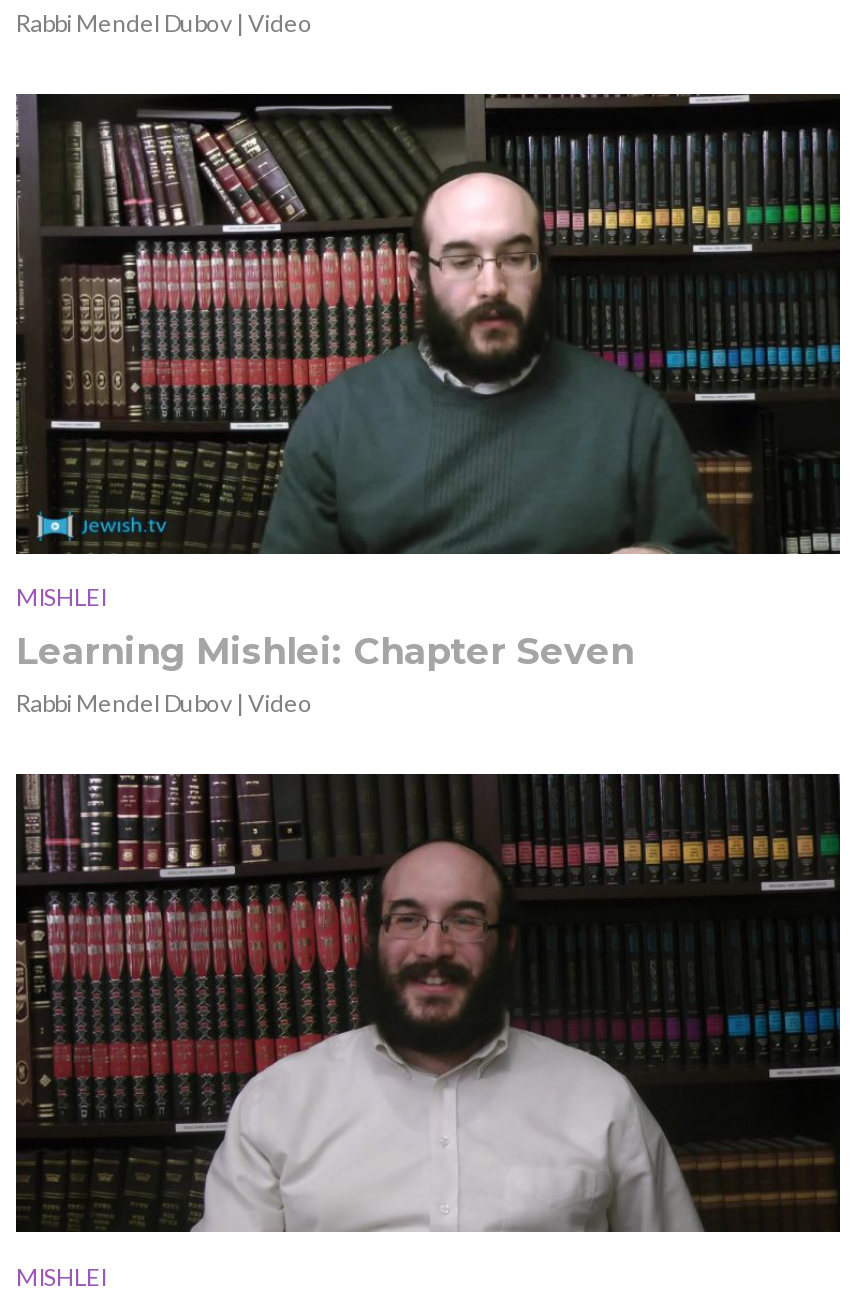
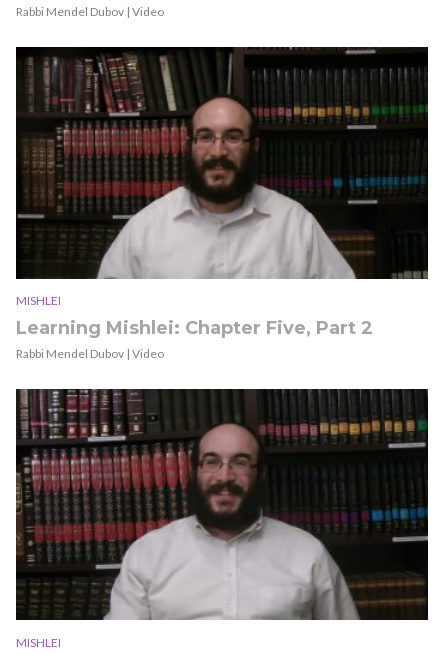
[14,92,842,675] [image] | Learning Mishlei: Chapter Seven -> [16,46,428,339] [image] | Learning Mishlei: Chapter Five, Part 2

